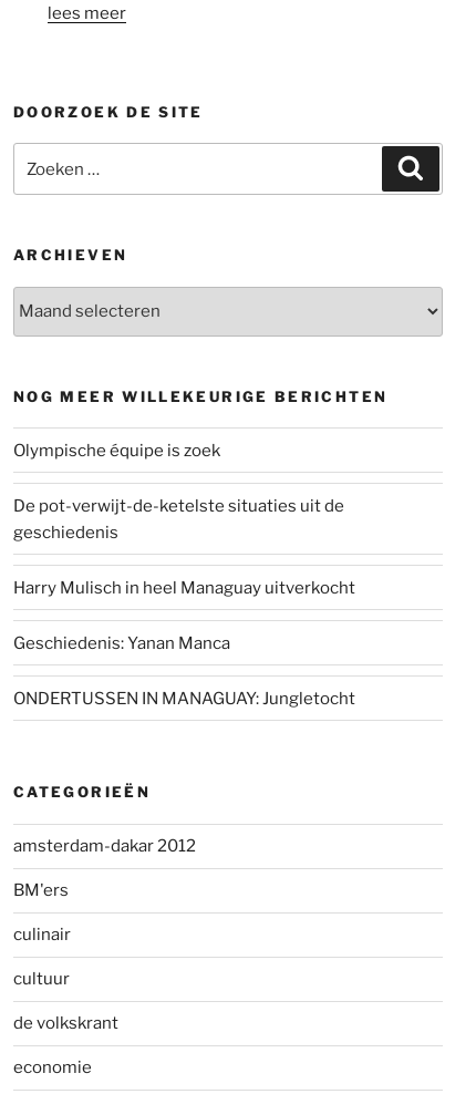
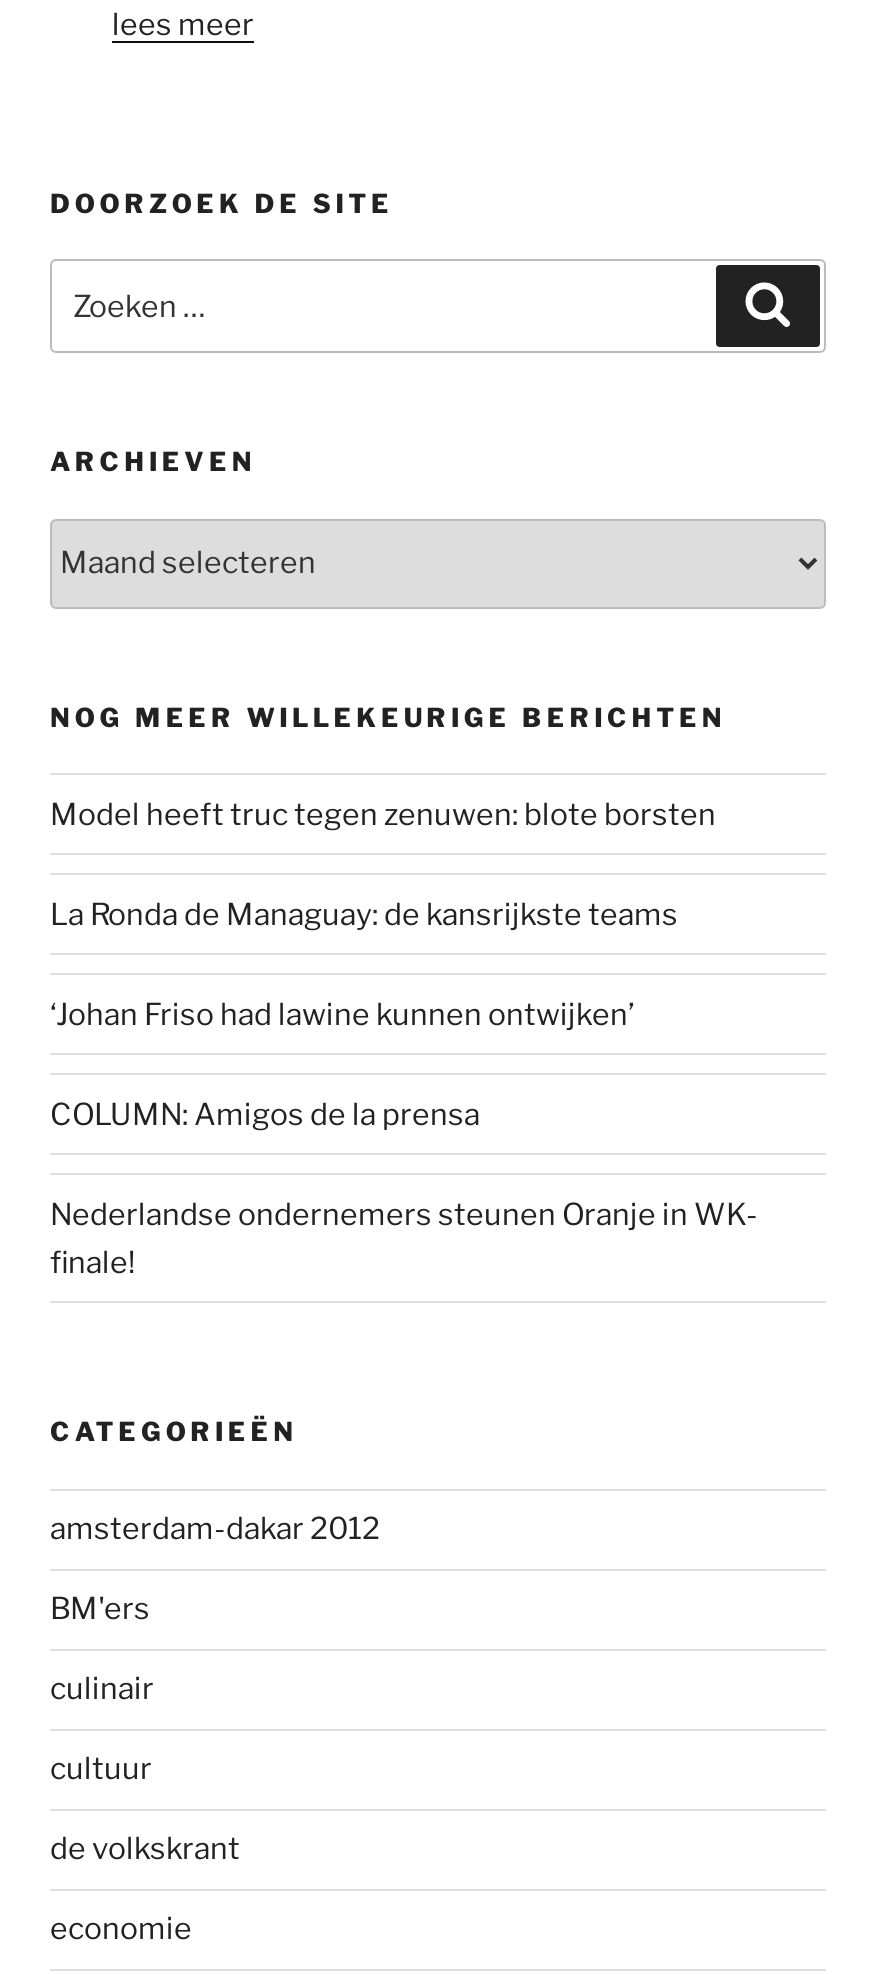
[13,441,220,461] Olympische équipe is zoek -> [50,796,716,832] Model heeft truc tegen zenuwen: blote borsten
[13,496,344,543] De pot-verwijt-de-ketelste situaties uit de | geschiedenis -> [50,896,678,932] La Ronda de Managuay: de kansrijkste teams
[13,578,355,598] Harry Mulisch in heel Managuay uitverkocht -> [50,996,634,1032] ‘Johan Friso had lawine kunnen ontwijken’
[13,633,230,653] Geschiedenis: Yanan Manca -> [50,1096,480,1132] COLUMN: Amigos de la prensa
[13,689,355,709] ONDERTUSSEN IN MANAGUAY: Jungletocht -> [50,1196,758,1280] Nederlandse ondernemers steunen Oranje in WK- | finale!

